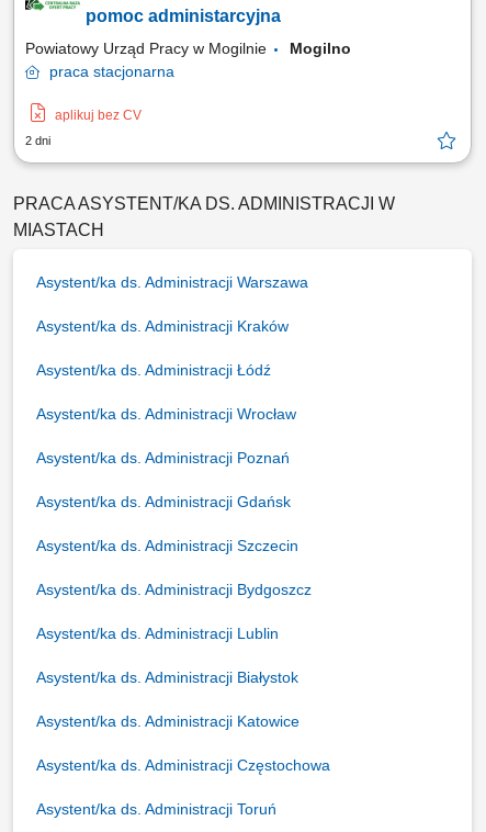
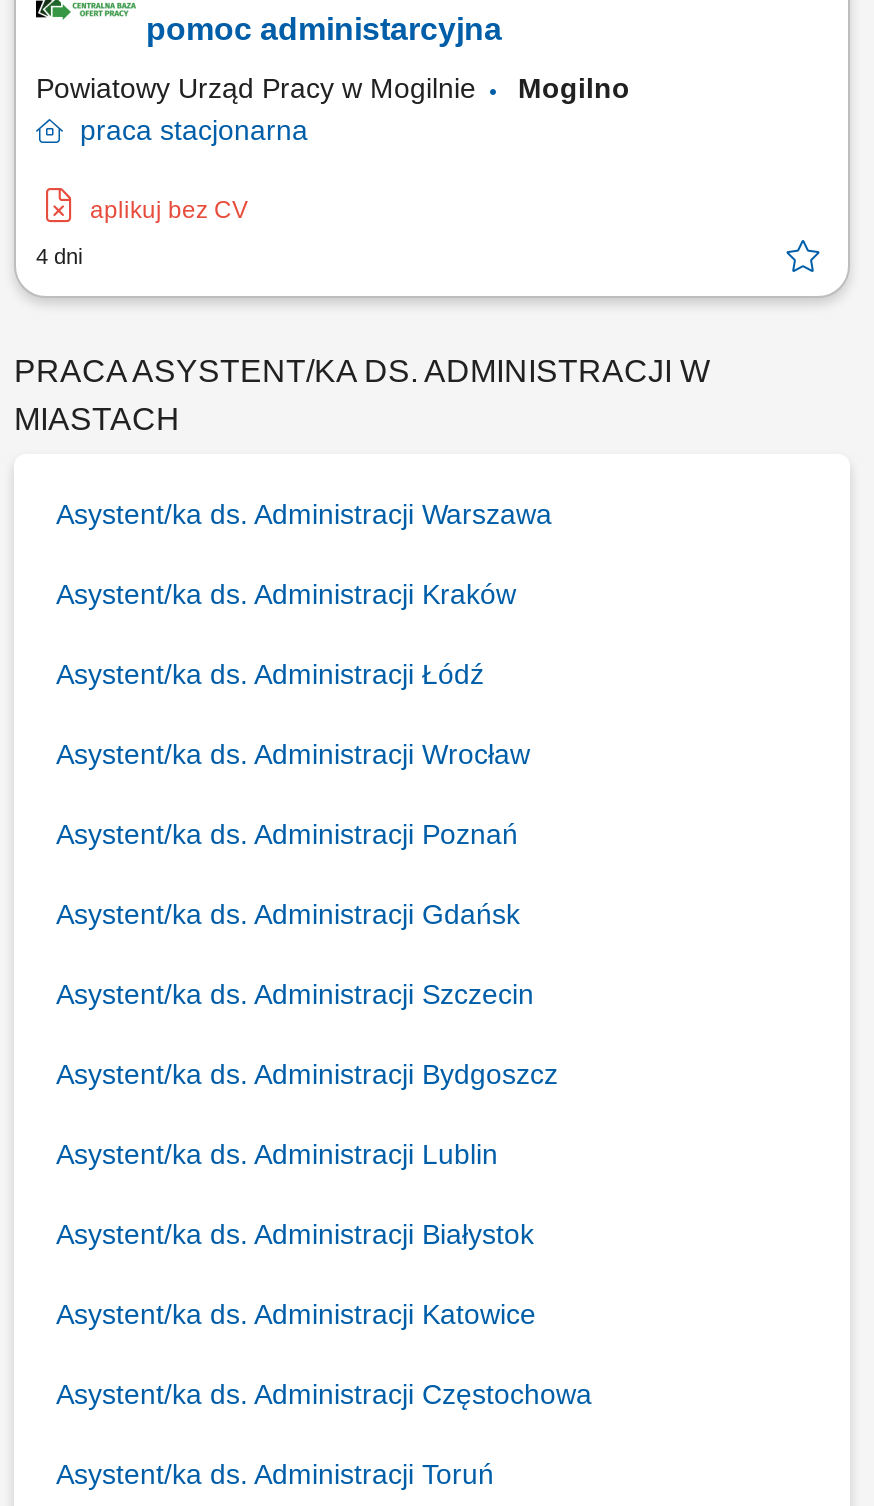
[25,134,50,147] 2 dni -> [36,244,82,268] 4 dni

